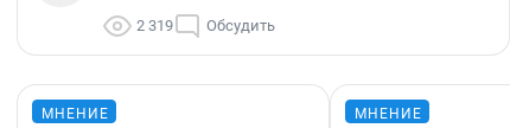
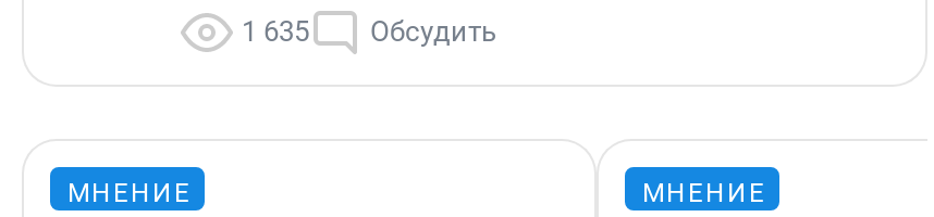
[136,16,275,34] 2 319 Обсудить -> [242,15,496,47] 1 635 Обсудить

